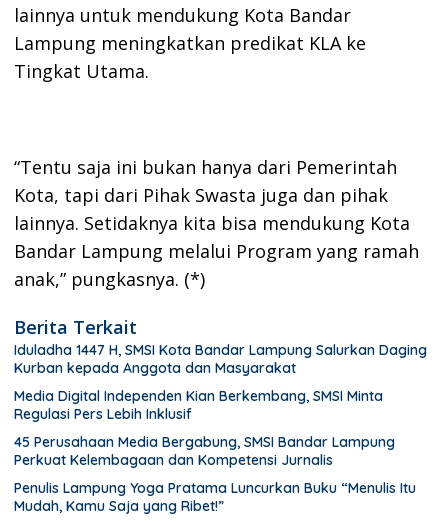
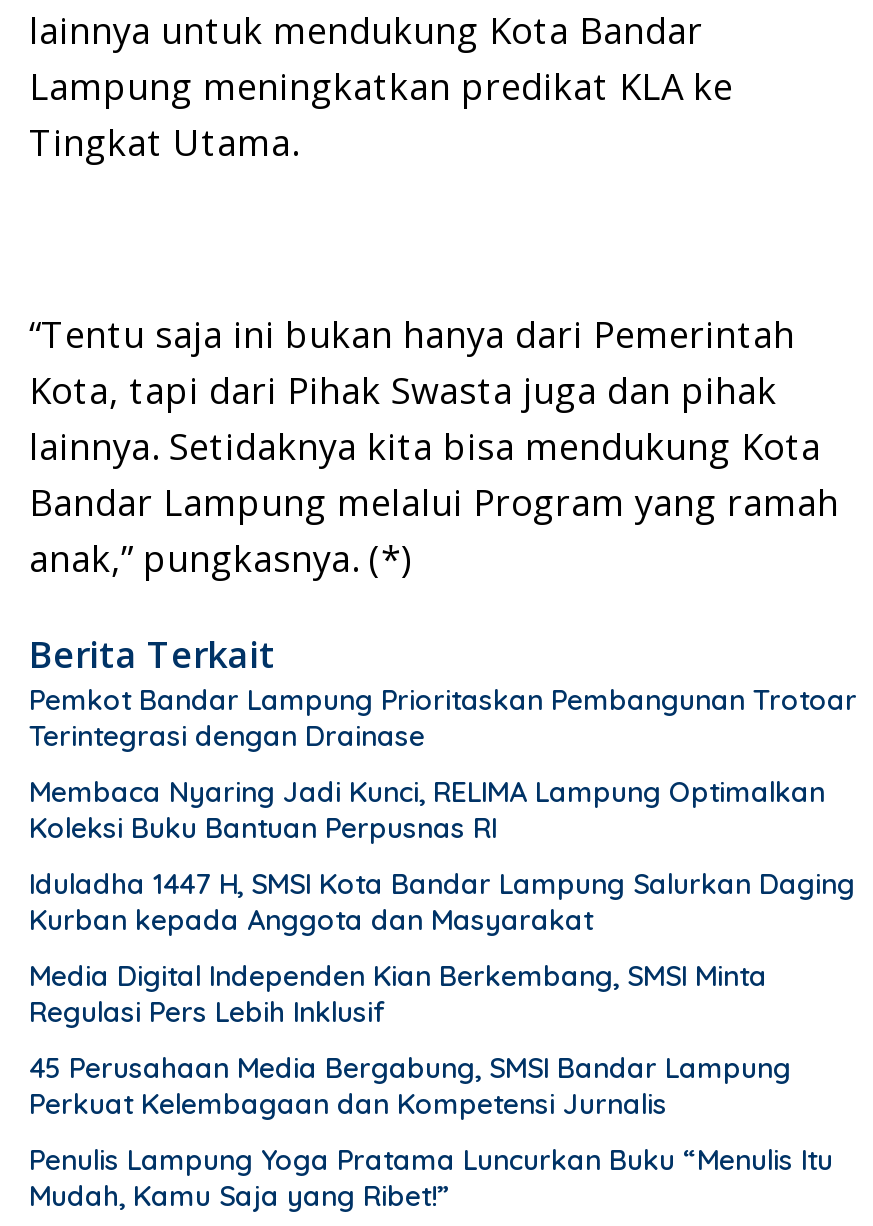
none -> [29,682,857,846] Pemkot Bandar Lampung Prioritaskan Pembangunan Trotoar | Terintegrasi dengan Drainase | Membaca Nyaring Jadi Kunci, RELIMA Lampung Optimalkan | Koleksi Buku Bantuan Perpusnas RI

